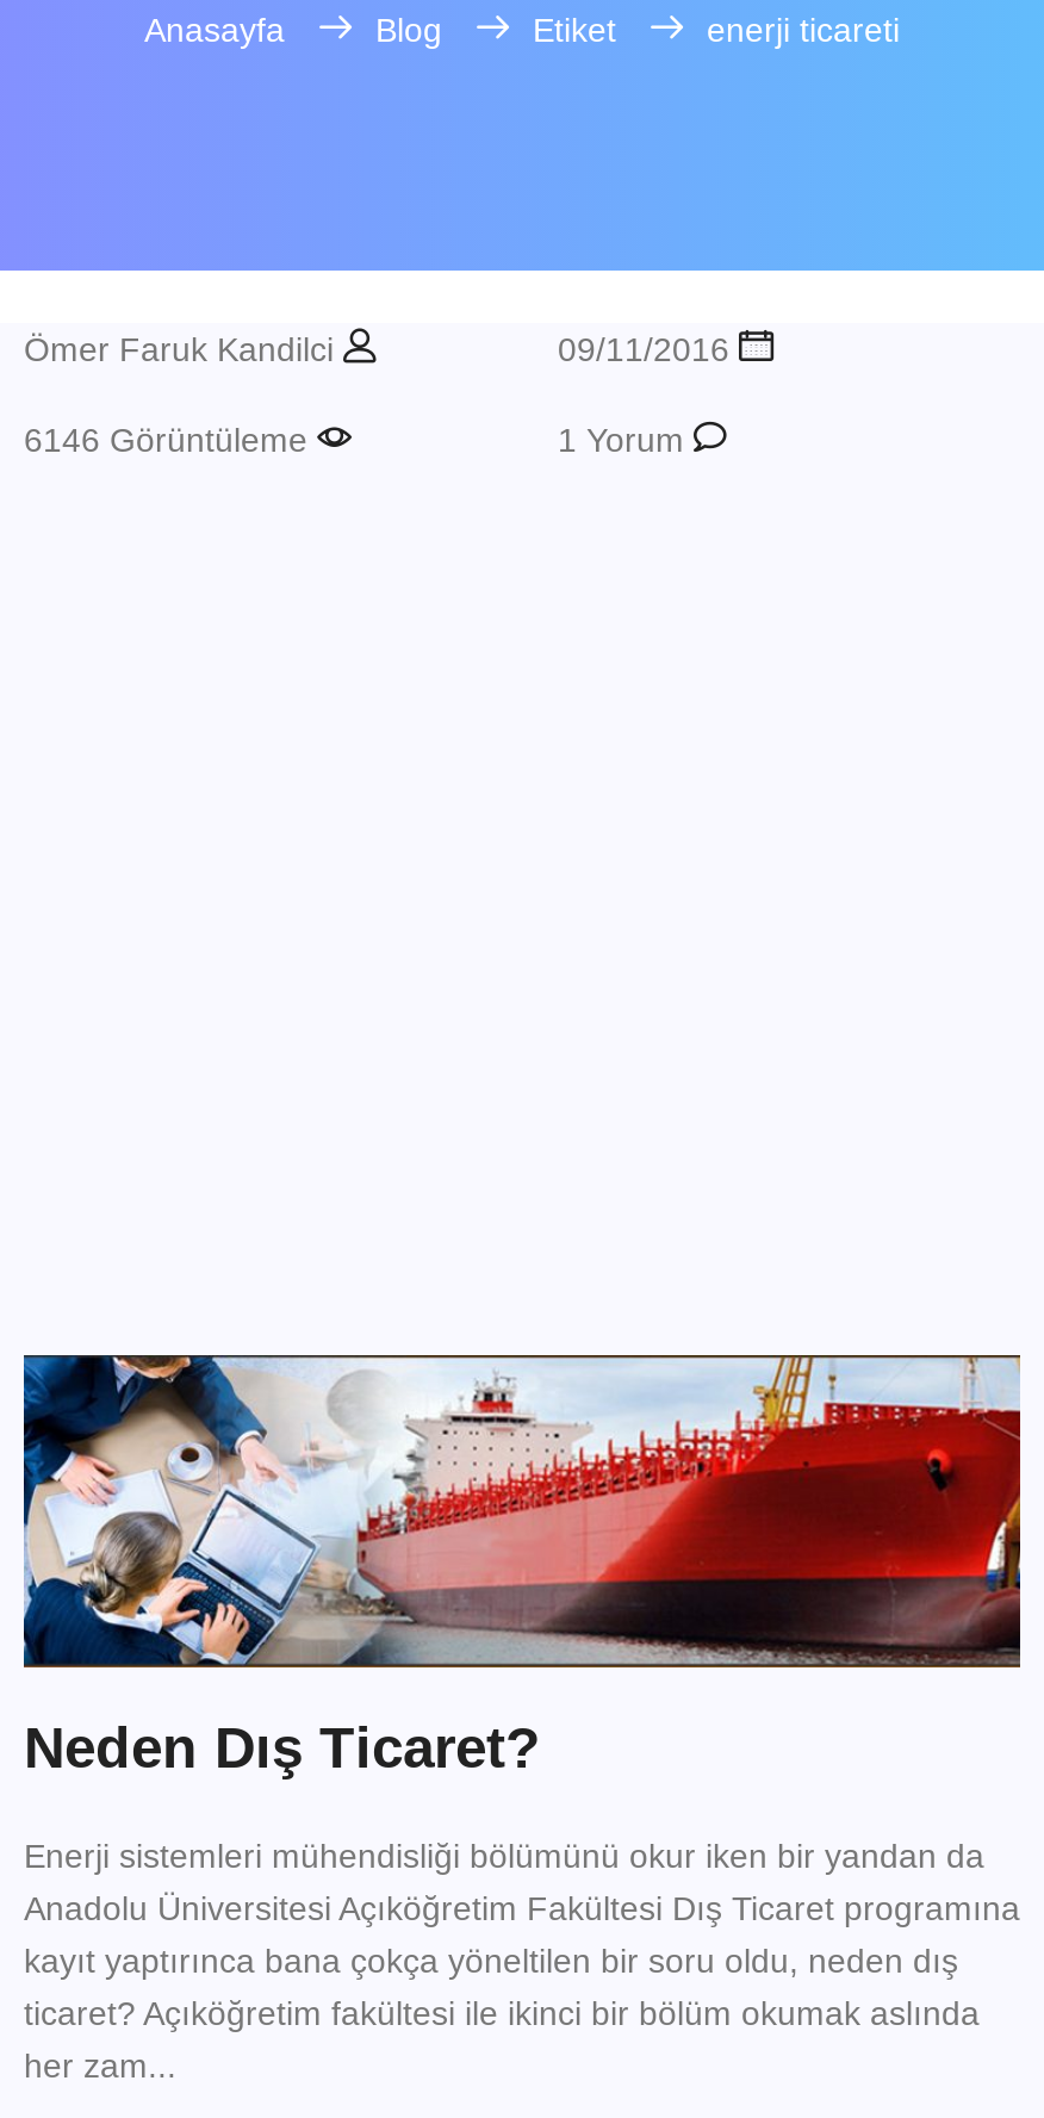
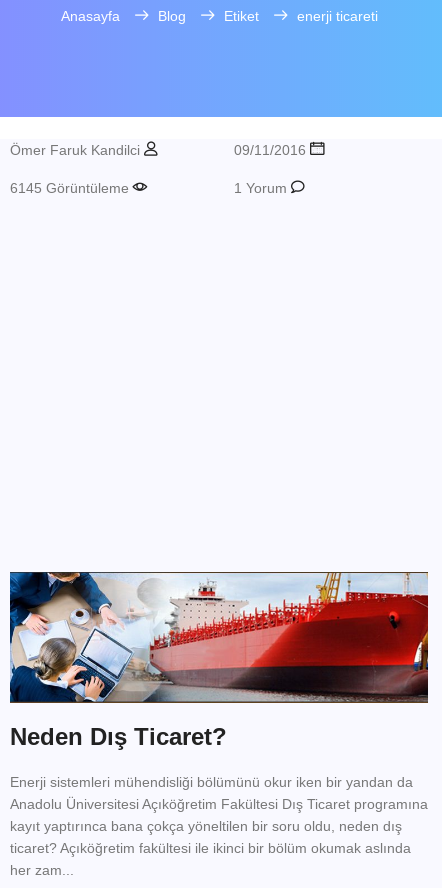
[24,421,317,459] 6146 Görüntüleme -> [10,180,133,196] 6145 Görüntüleme

